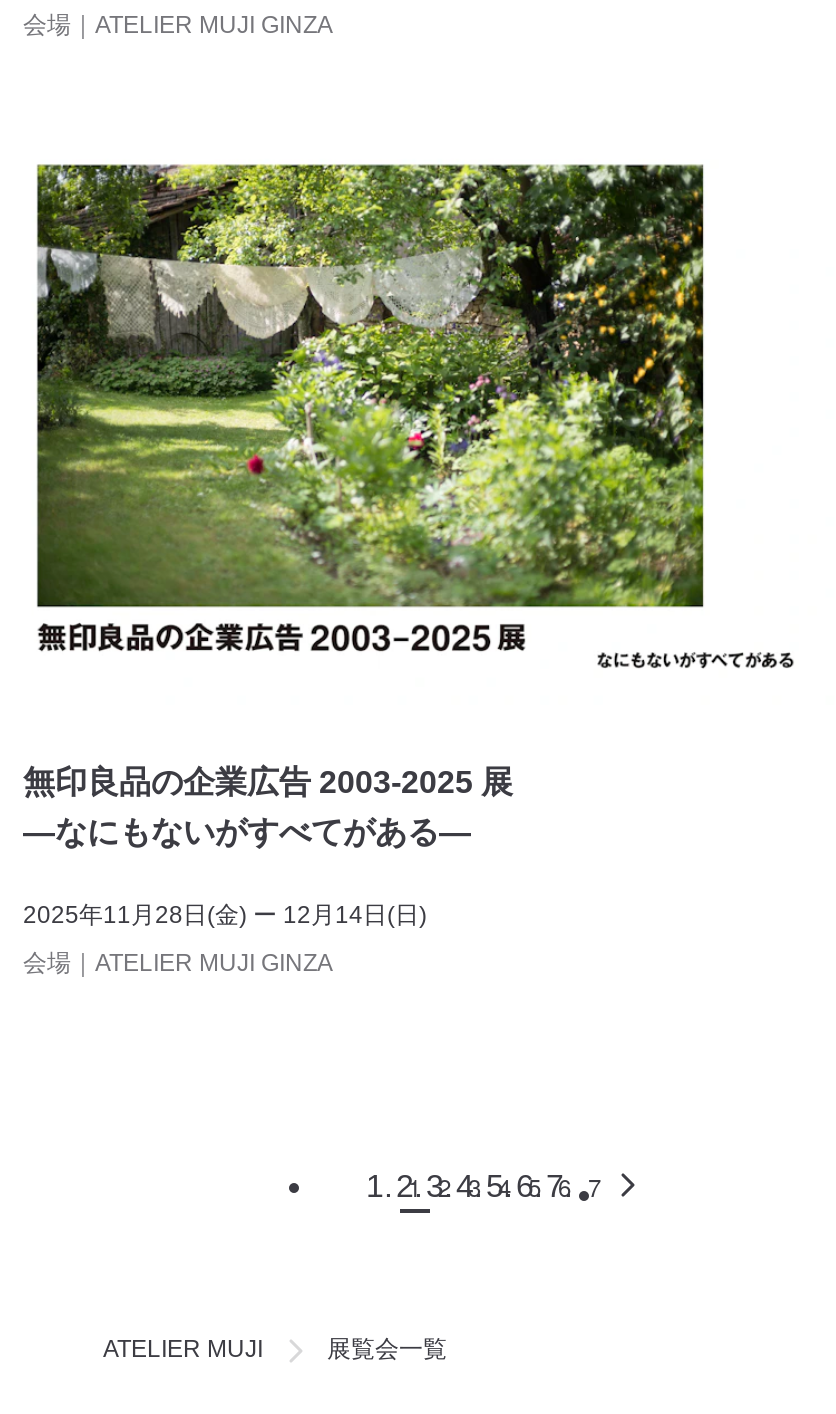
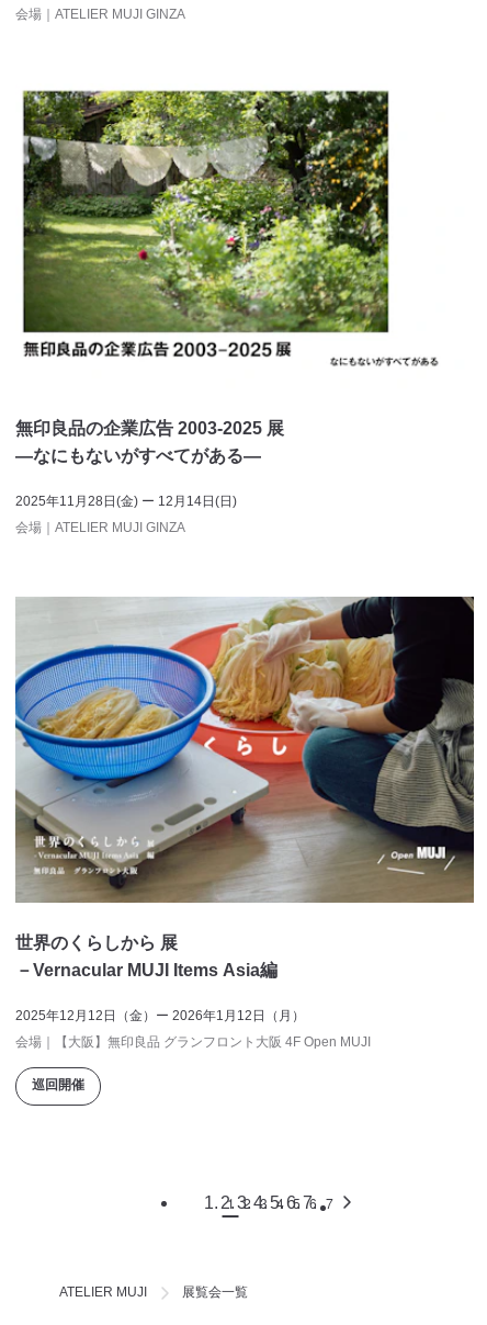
none -> [14,596,475,1092] [image] | 世界のくらしから 展 | －Vernacular MUJI Items Asia編 | 2025年12月12日（金）ー 2026年1月12日（月） | 会場｜【大阪】無印良品 グランフロント大阪 4F Open MUJI | 巡回開催

